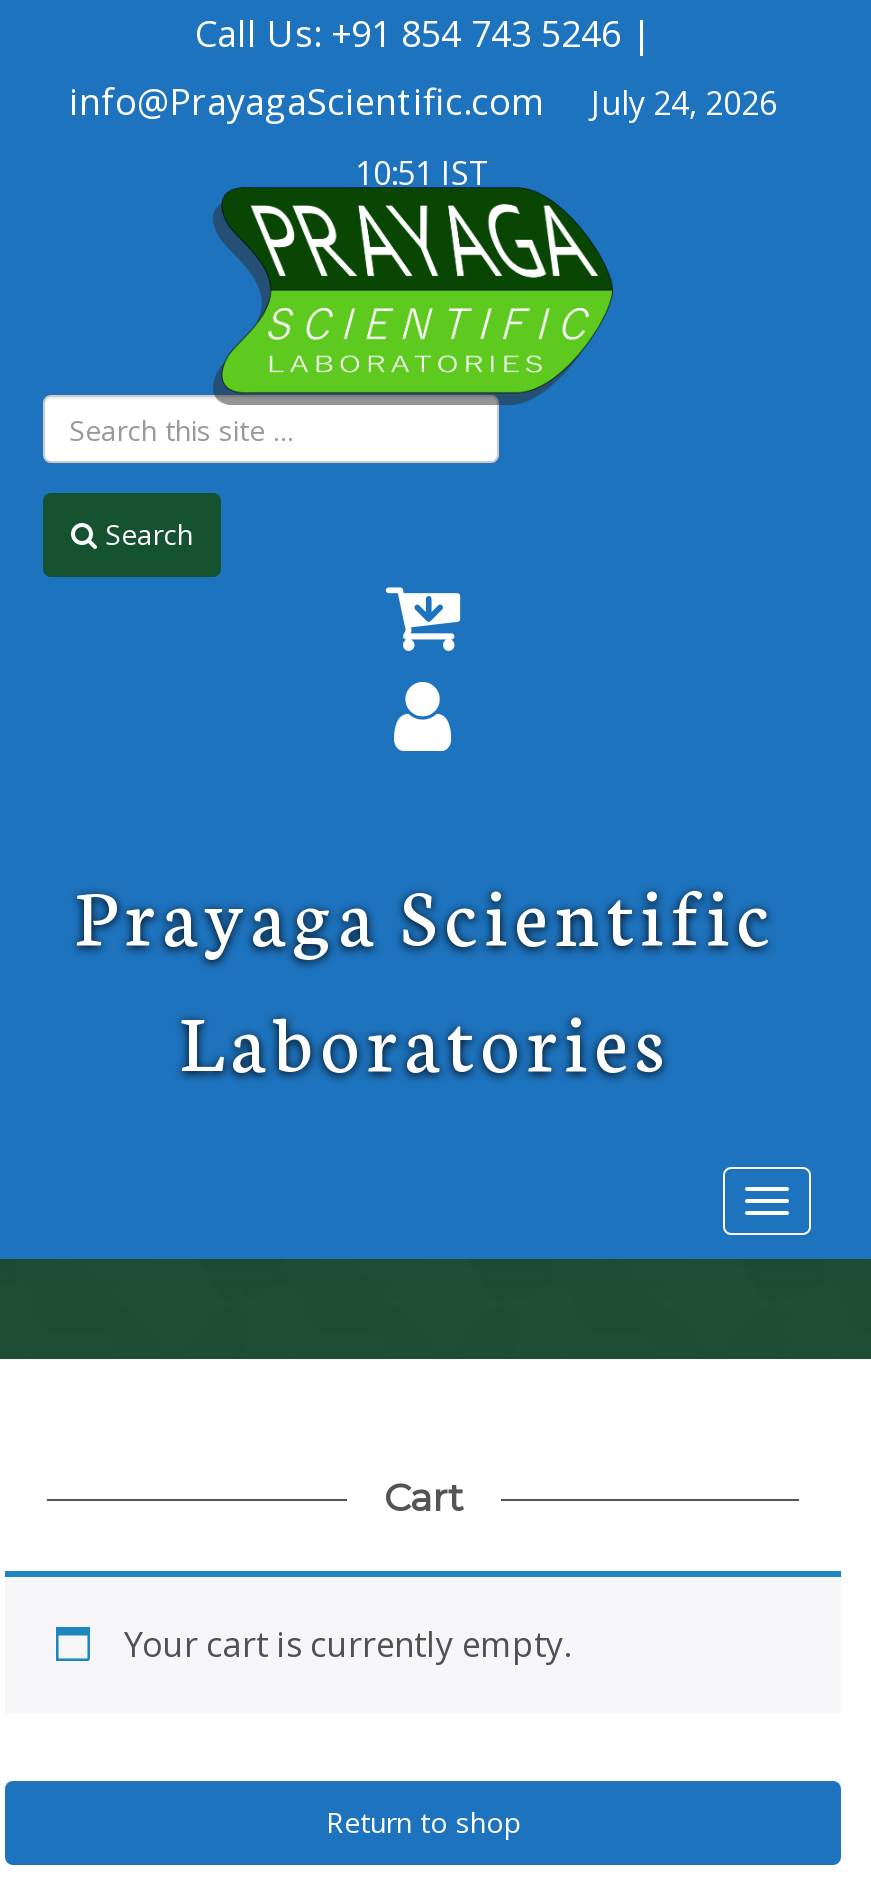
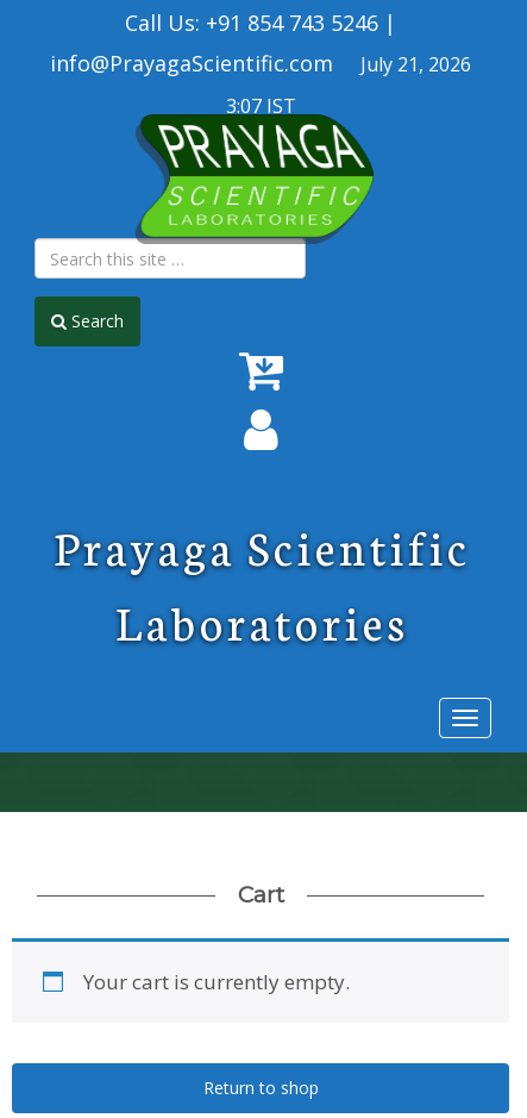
[69,77,777,125] info@PrayagaScientific.com July 24, 2026 -> [50,49,471,77] info@PrayagaScientific.com July 21, 2026
[355,151,491,195] 10:51 IST -> [225,93,296,119] 3:07 IST

